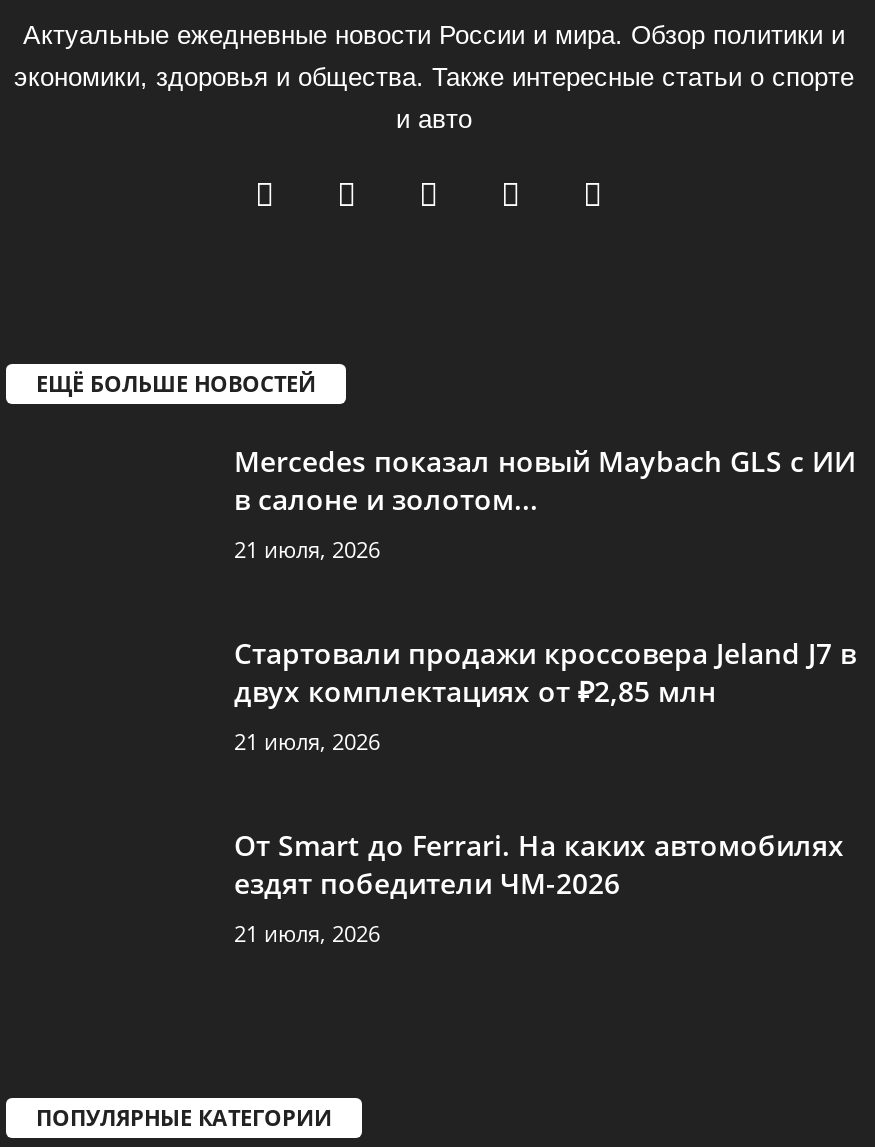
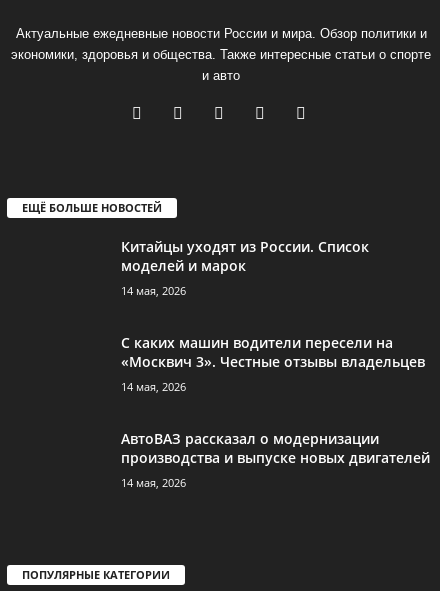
[234,442,856,564] Mercedes показал новый Maybach GLS с ИИ | в салоне и золотом... | 21 июля, 2026 -> [121,237,369,298] Китайцы уходят из России. Список | моделей и марок | 14 мая, 2026
[234,634,856,756] Стартовали продажи кроссовера Jeland J7 в | двух комплектациях от ₽2,85 млн | 21 июля, 2026 -> [121,333,425,394] С каких машин водители пересели на | «Москвич 3». Честные отзывы владельцев | 14 мая, 2026
[234,826,844,948] От Smart до Ferrari. На каких автомобилях | ездят победители ЧМ-2026 | 21 июля, 2026 -> [121,429,430,490] АвтоВАЗ рассказал о модернизации | производства и выпуске новых двигателей | 14 мая, 2026

